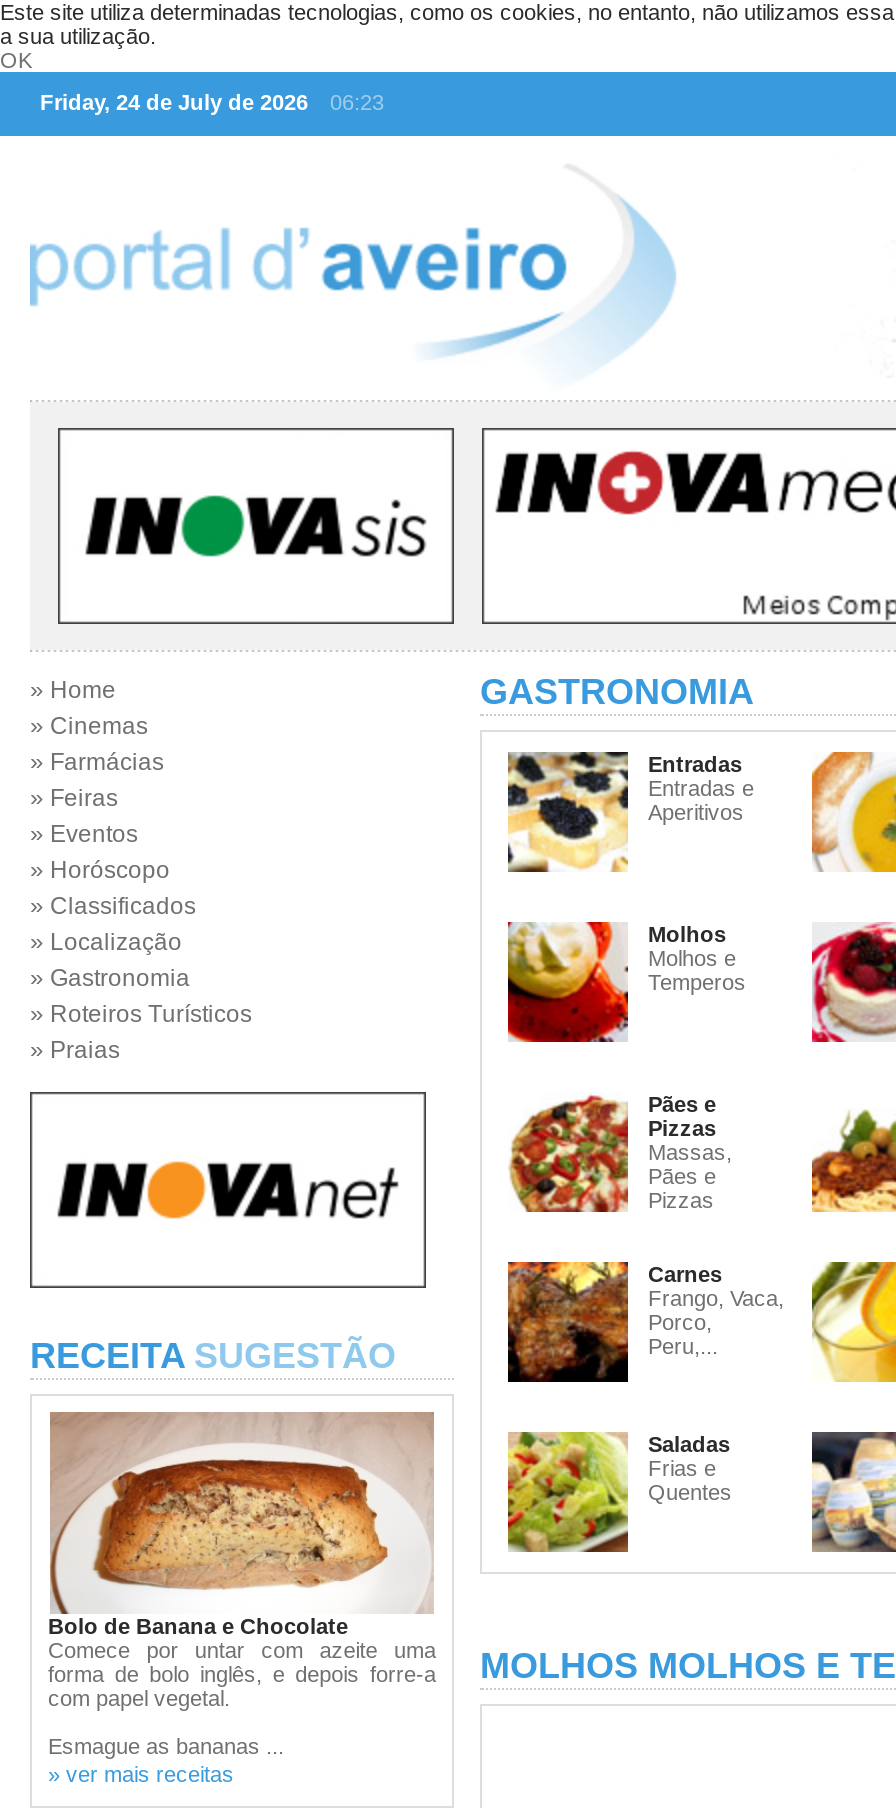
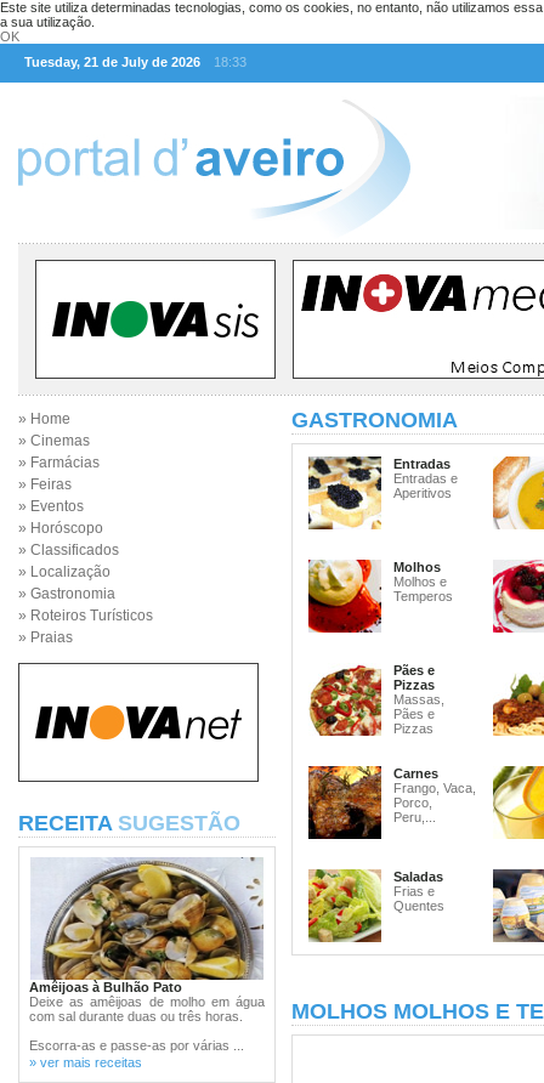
[40,90,308,114] Friday, 24 de July de 2026 -> [24,55,200,69] Tuesday, 21 de July de 2026
[330,90,384,114] 06:23 -> [214,55,246,69] 18:33
[48,1412,436,1710] [image] | Bolo de Banana e Chocolate | Comece por untar com azeite uma | forma de bolo inglês, e depois forre-a | com papel vegetal. -> [29,857,265,1024] [image] | Amêijoas à Bulhão Pato | Deixe as amêijoas de molho em água | com sal durante duas ou três horas.
[48,1734,284,1758] Esmague as bananas ... -> [29,1038,244,1053] Escorra-as e passe-as por várias ...

